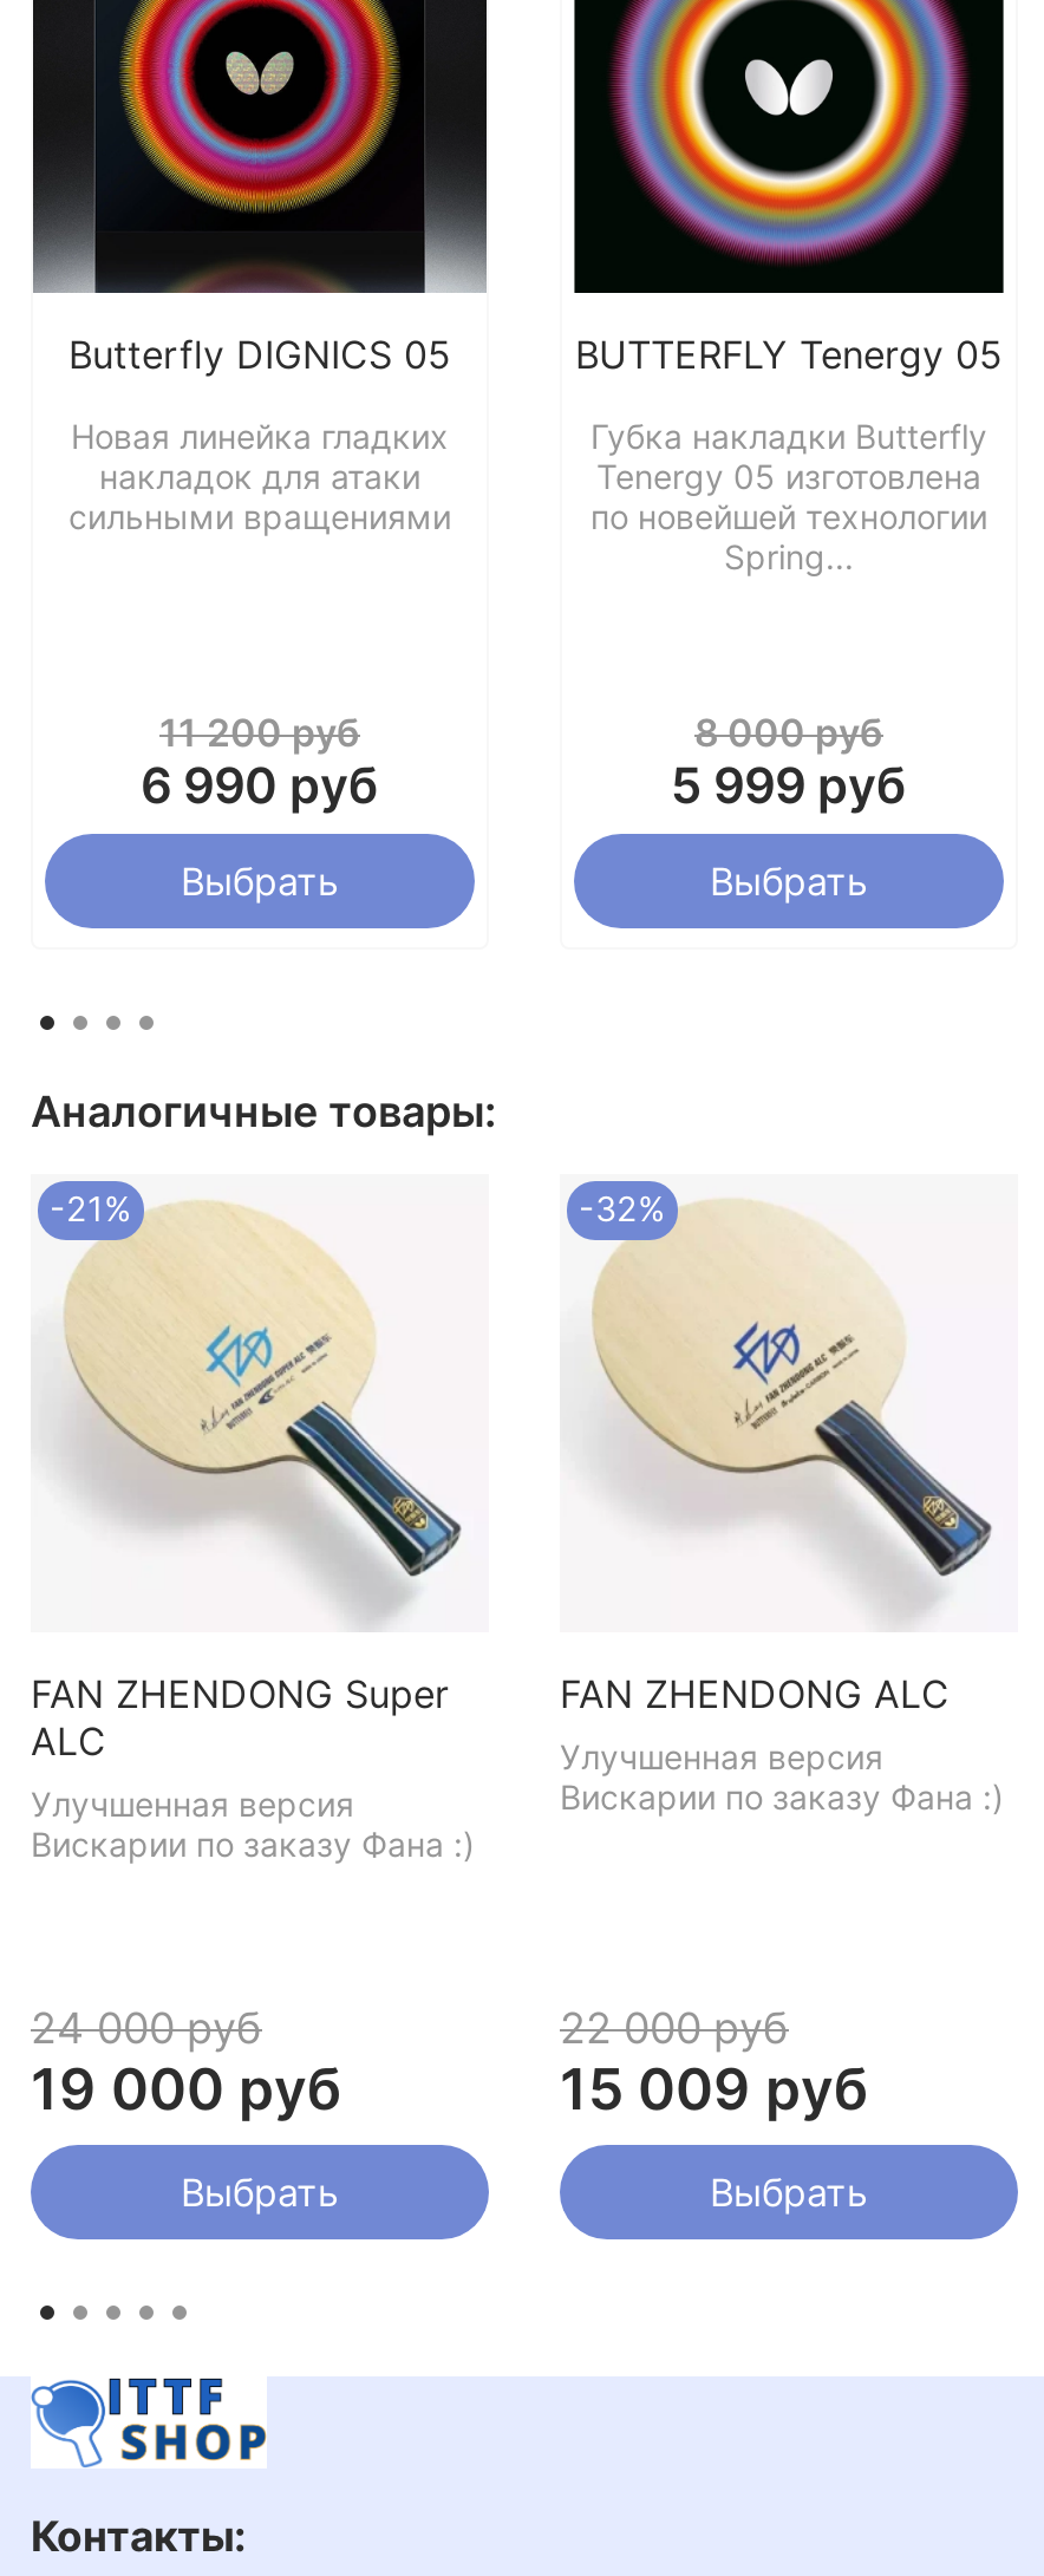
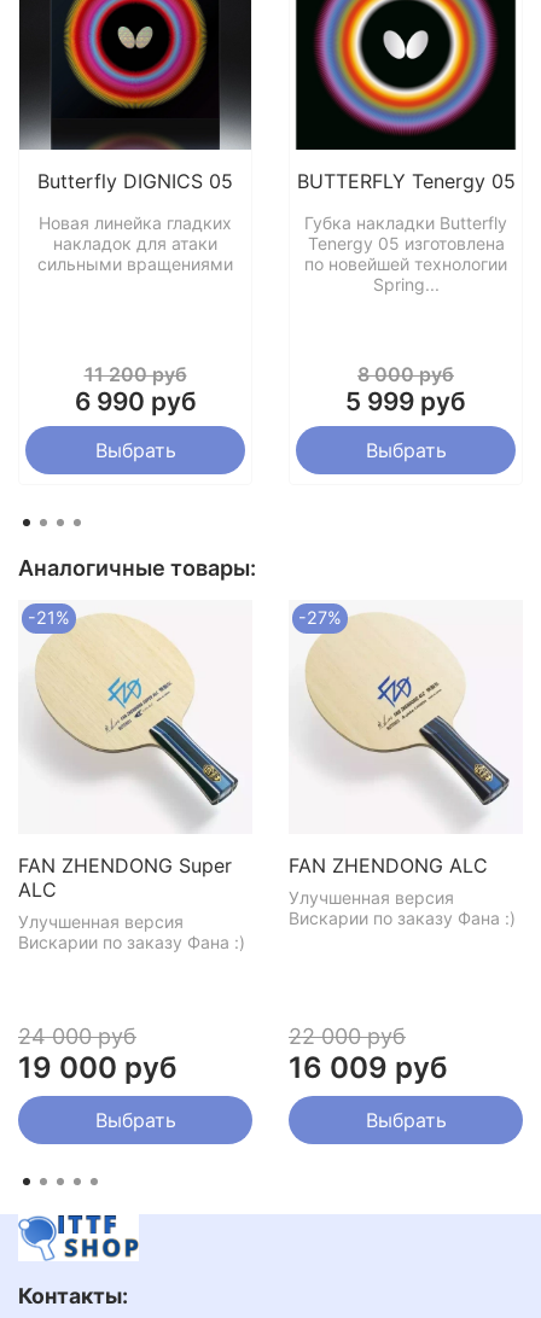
[579,1189,666,1229] -32% -> [298,607,342,628] -27%
[560,2056,869,2124] 15 009 руб -> [289,1050,448,1085] 16 009 руб

